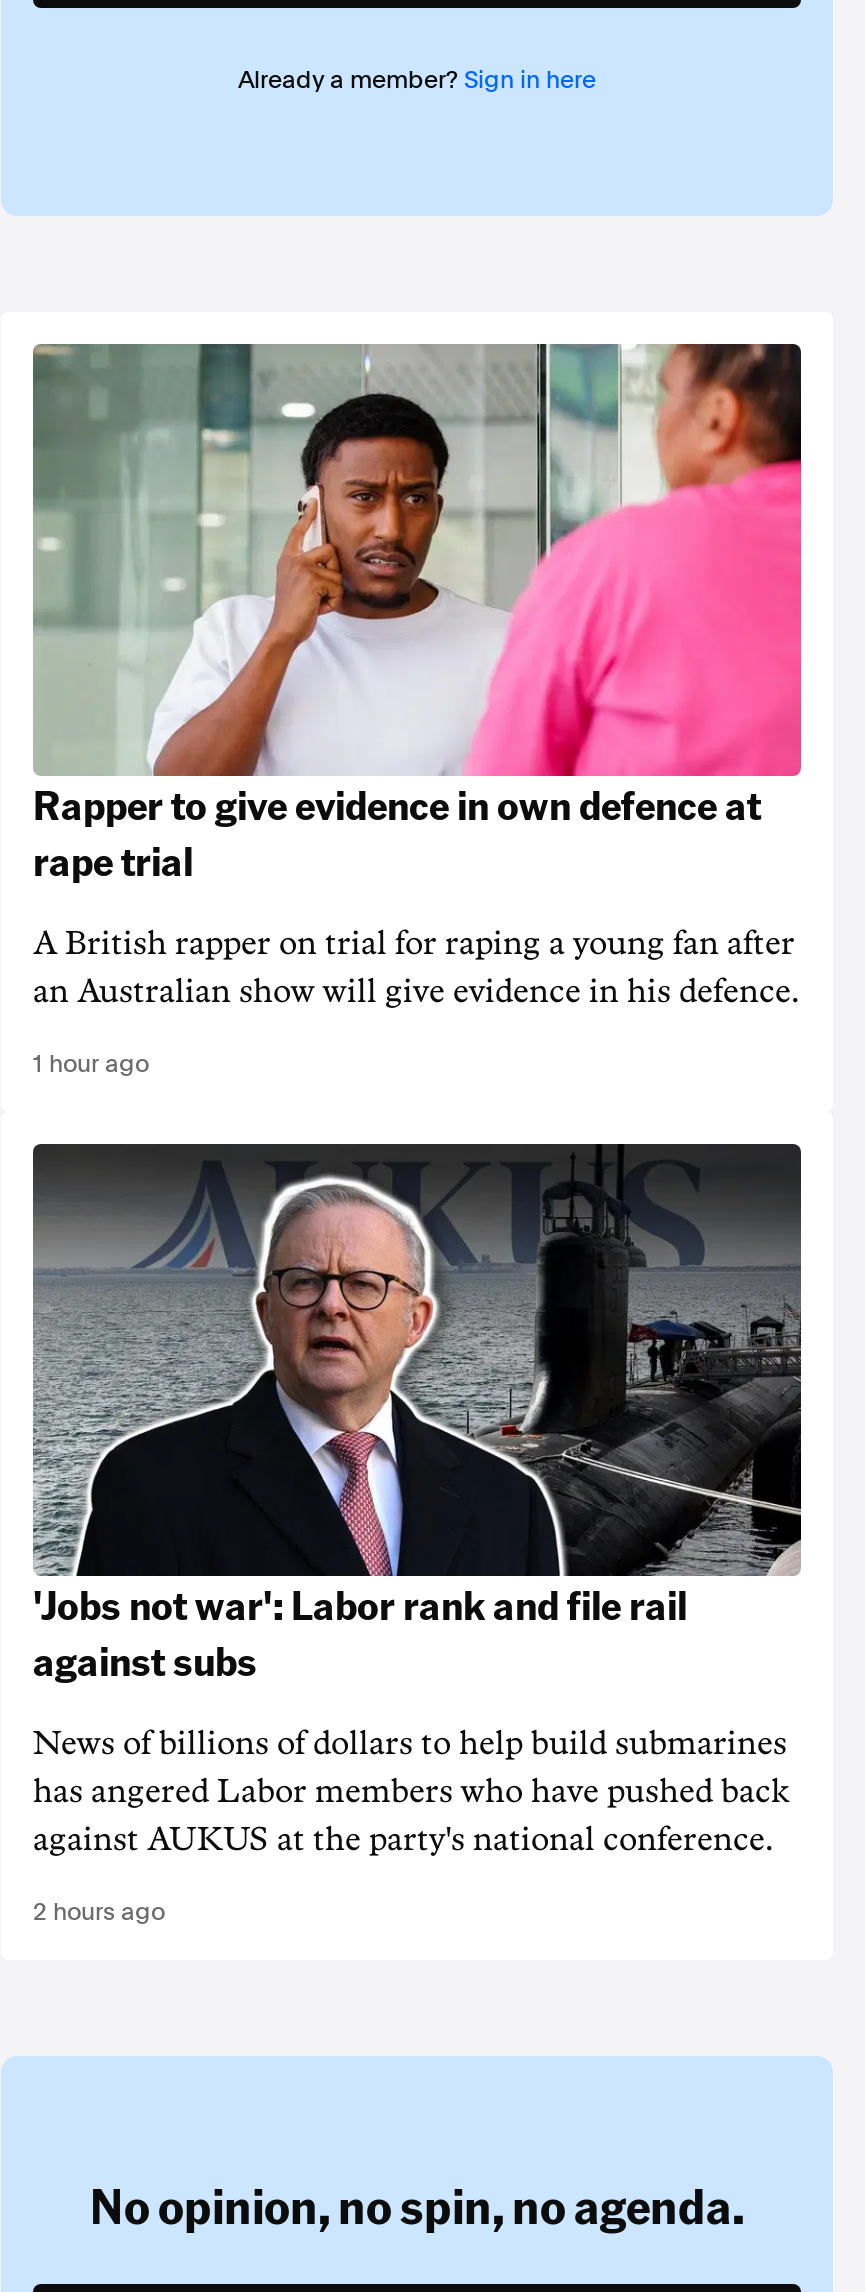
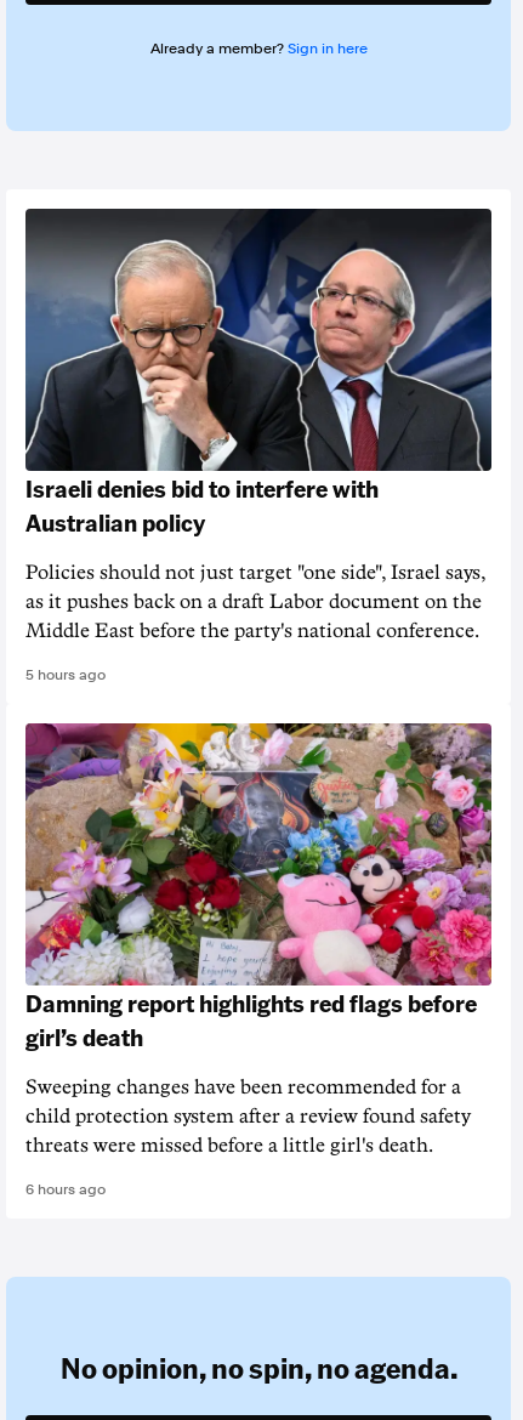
[33,342,803,1078] [image] | Rapper to give evidence in own defence at | rape trial | A British rapper on trial for raping a young fan after | an Australian show will give evidence in his defence. | 1 hour ago -> [25,208,493,683] [image] | Israeli denies bid to interfere with | Australian policy | Policies should not just target "one side", Israel says, | as it pushes back on a draft Labor document on the | Middle East before the party's national conference. | 5 hours ago
[33,1142,803,1926] [image] | 'Jobs not war': Labor rank and file rail | against subs | News of billions of dollars to help build submarines | has angered Labor members who have pushed back | against AUKUS at the party's national conference. | 2 hours ago -> [25,722,493,1198] [image] | Damning report highlights red flags before | girl’s death | Sweeping changes have been recommended for a | child protection system after a review found safety | threats were missed before a little girl's death. | 6 hours ago

